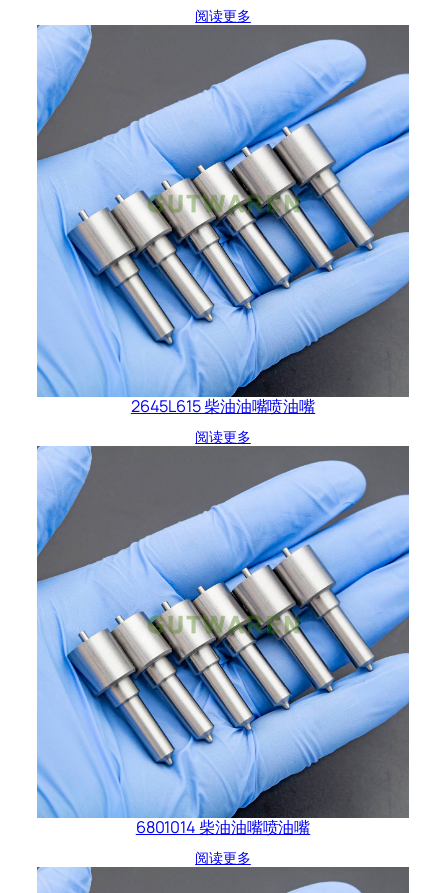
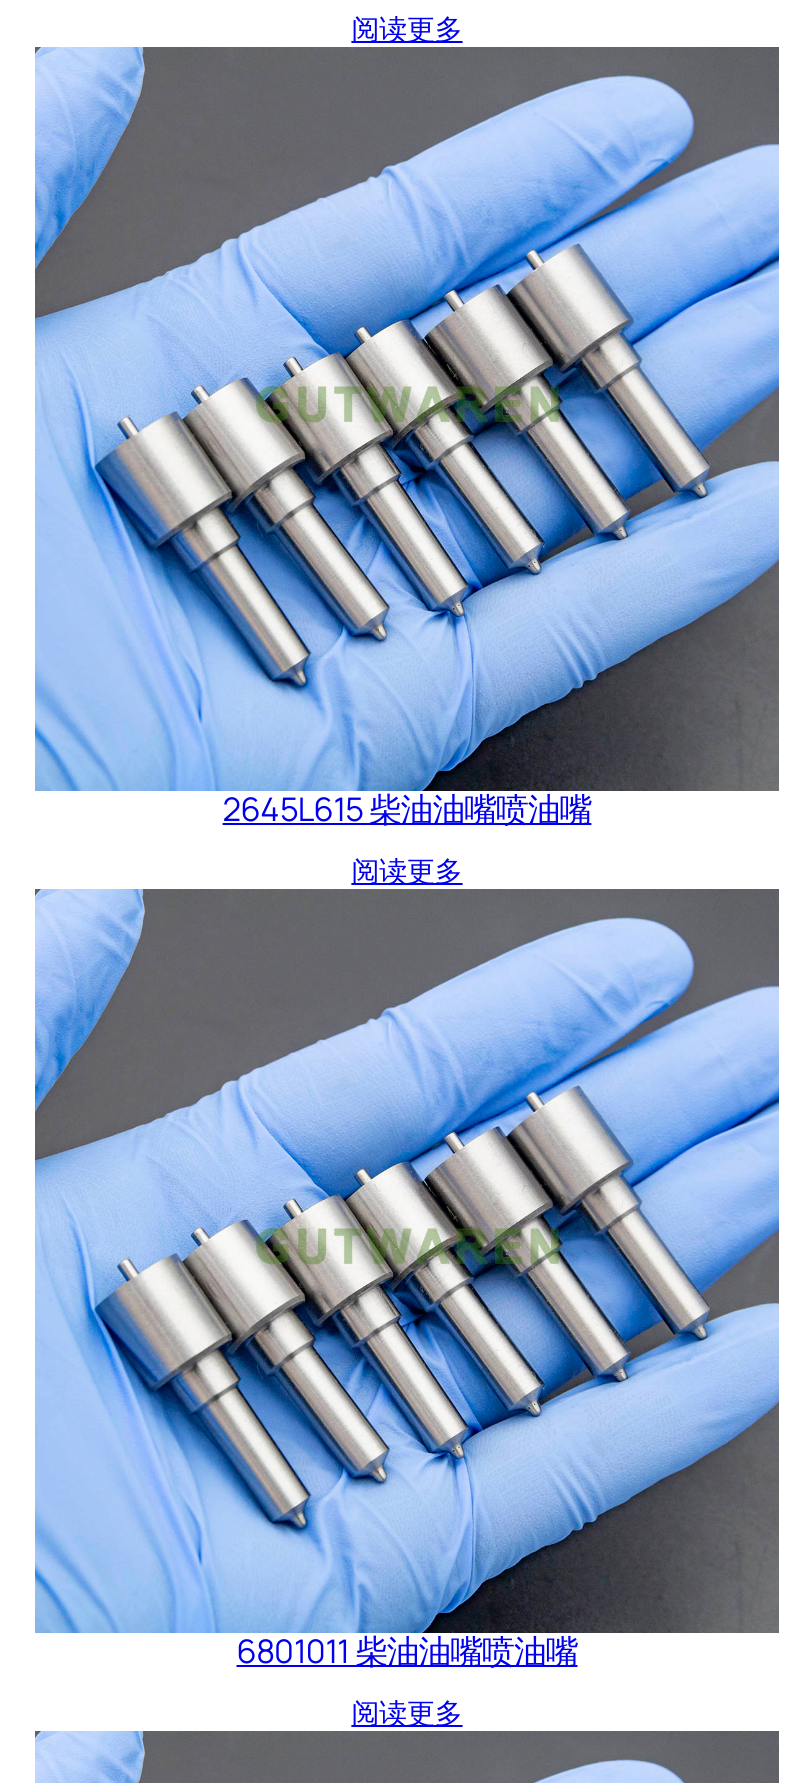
[136,816,310,838] 6801014 柴油油嘴喷油嘴 -> [237,1629,577,1673] 6801011 柴油油嘴喷油嘴

